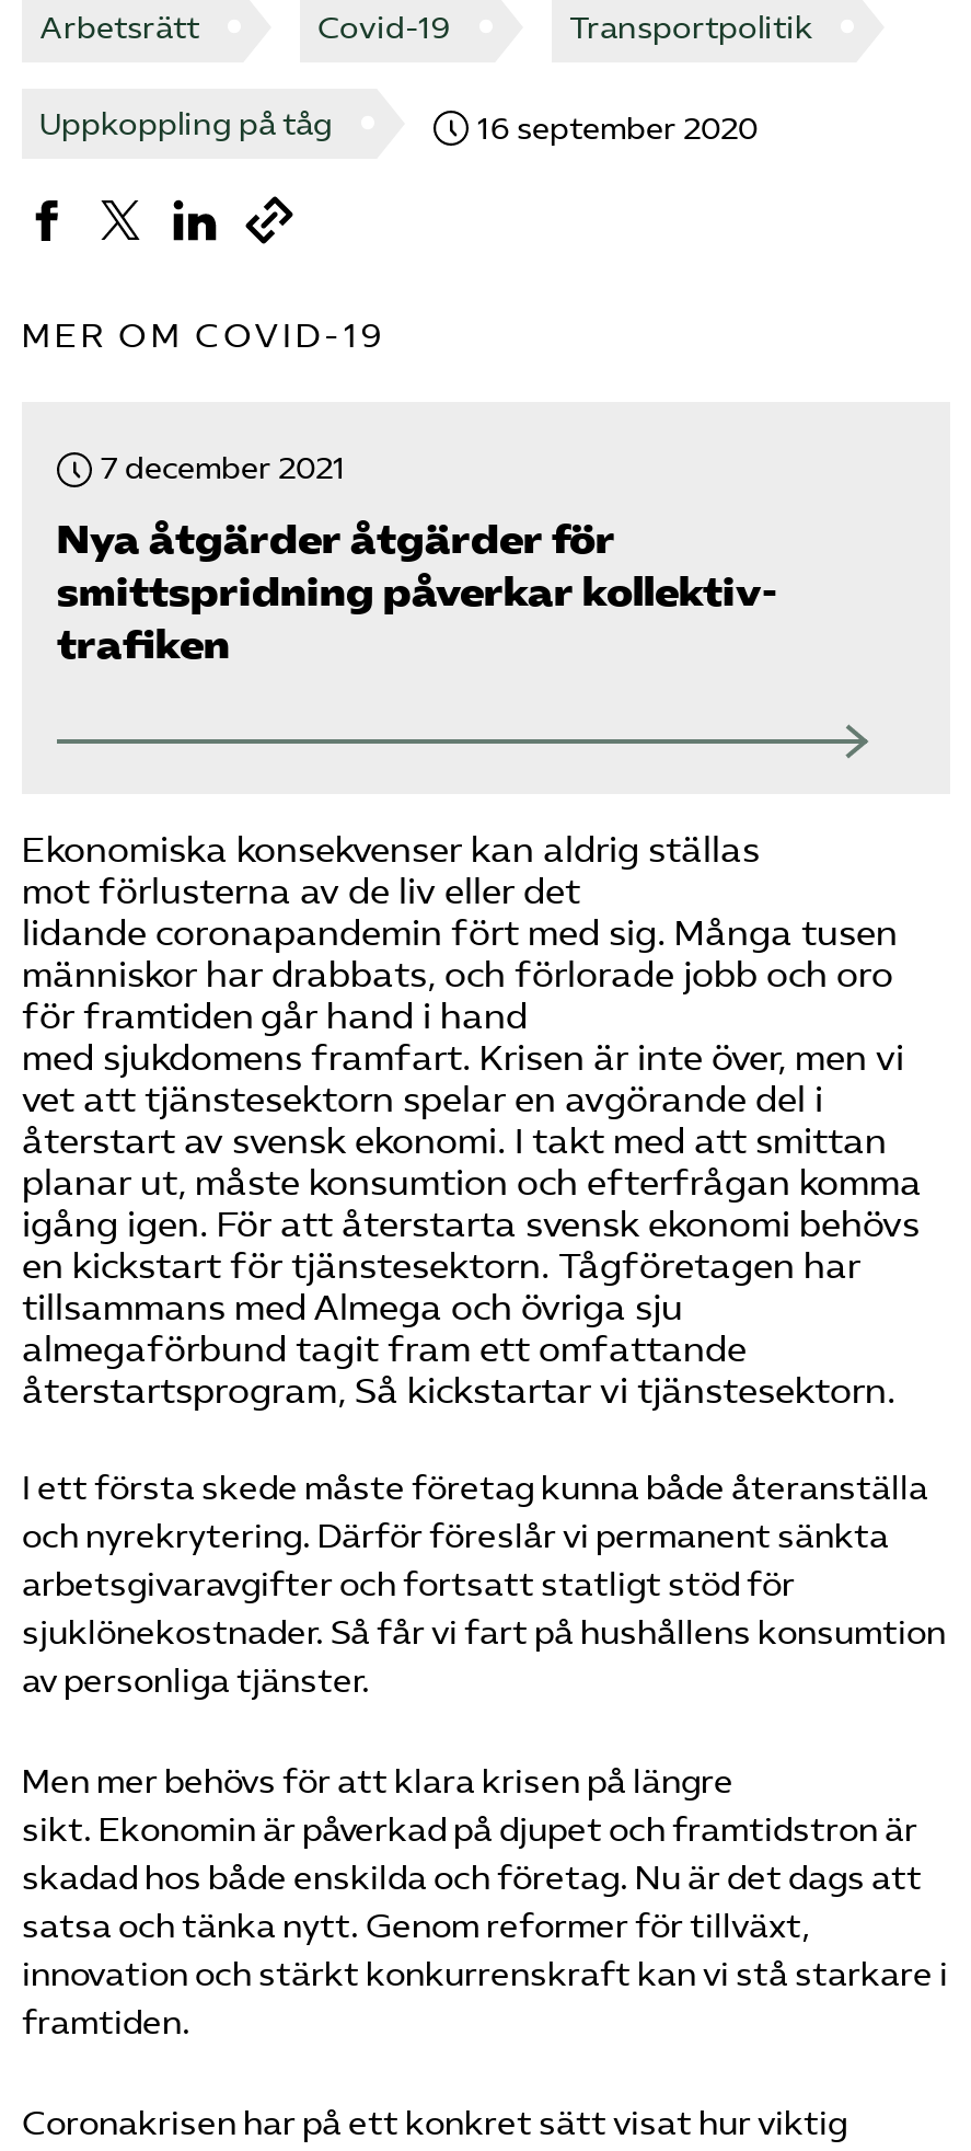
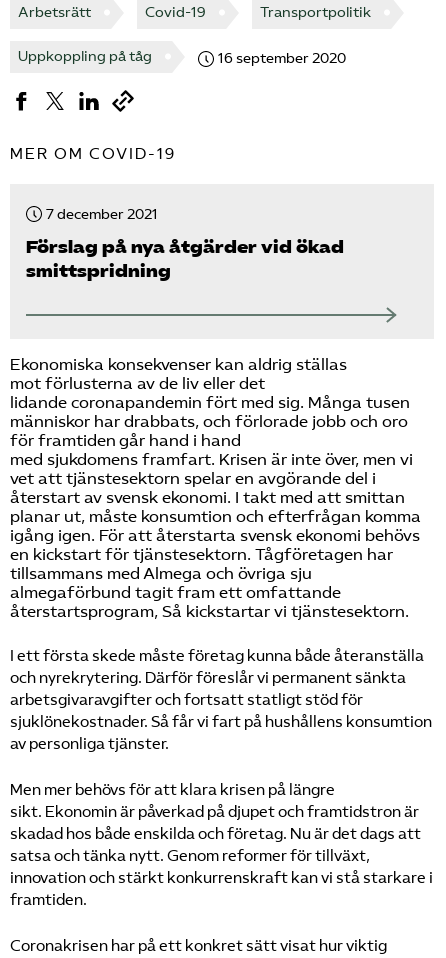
[57,517,777,670] Nya åtgärder åtgärder för | smittspridning påverkar kollektiv | trafiken -> [26,236,344,282] Förslag på nya åtgärder vid ökad | smittspridning

